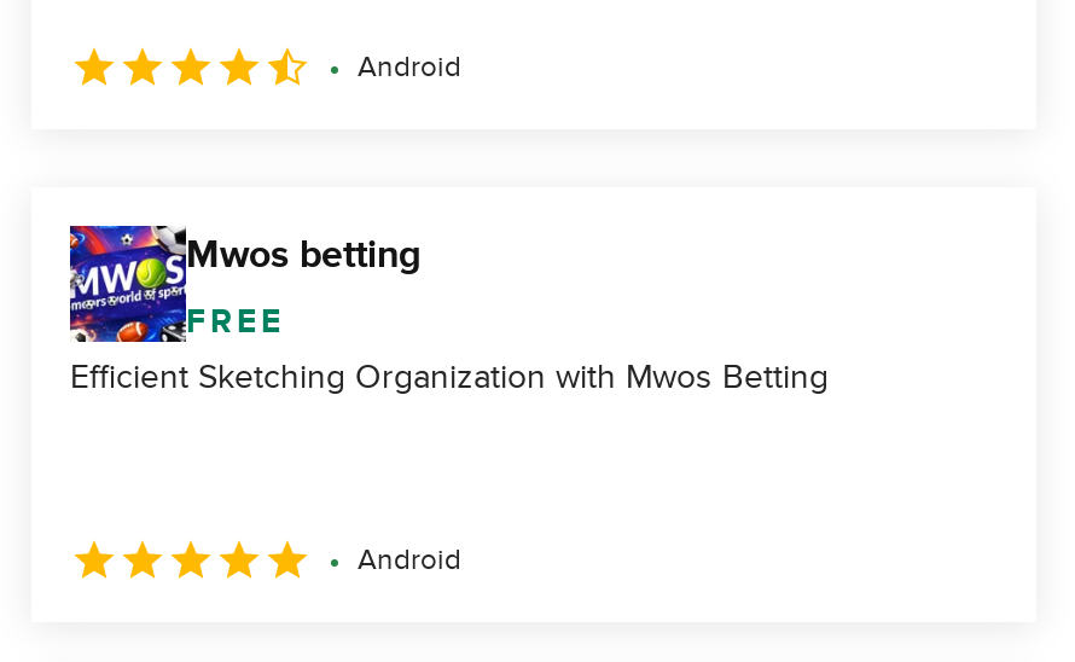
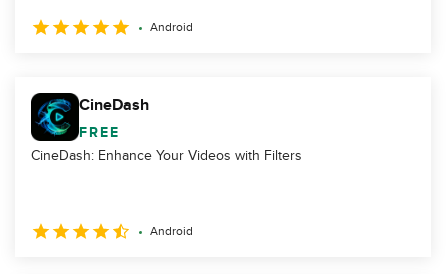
[68,223,420,339] [image] | Mwos betting -> [30,92,149,140] [image] | CineDash
[70,356,829,397] Efficient Sketching Organization with Mwos Betting -> [31,147,302,164] CineDash: Enhance Your Videos with Filters

